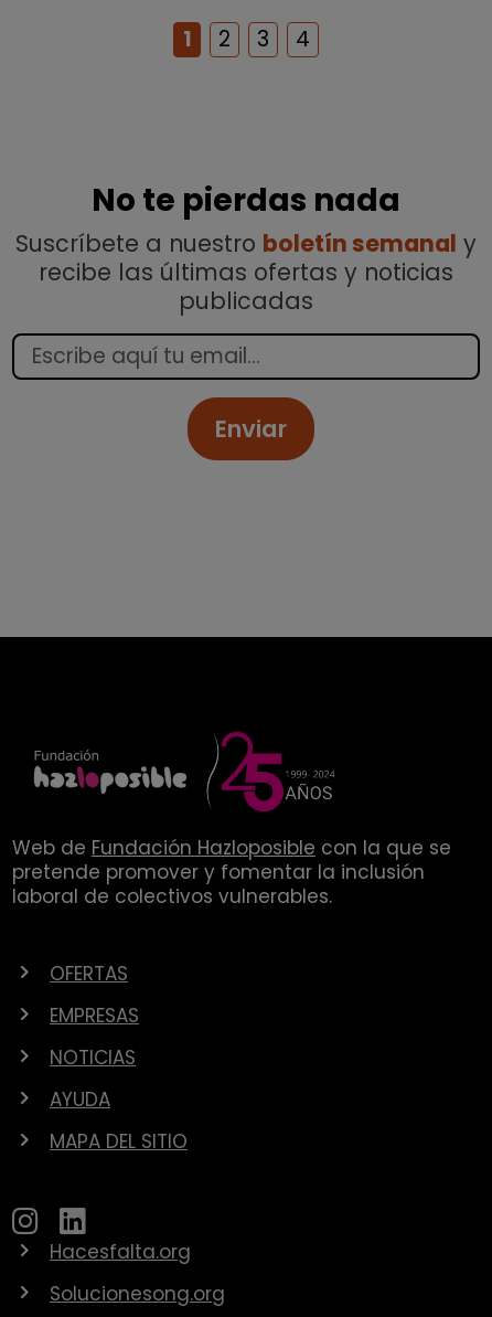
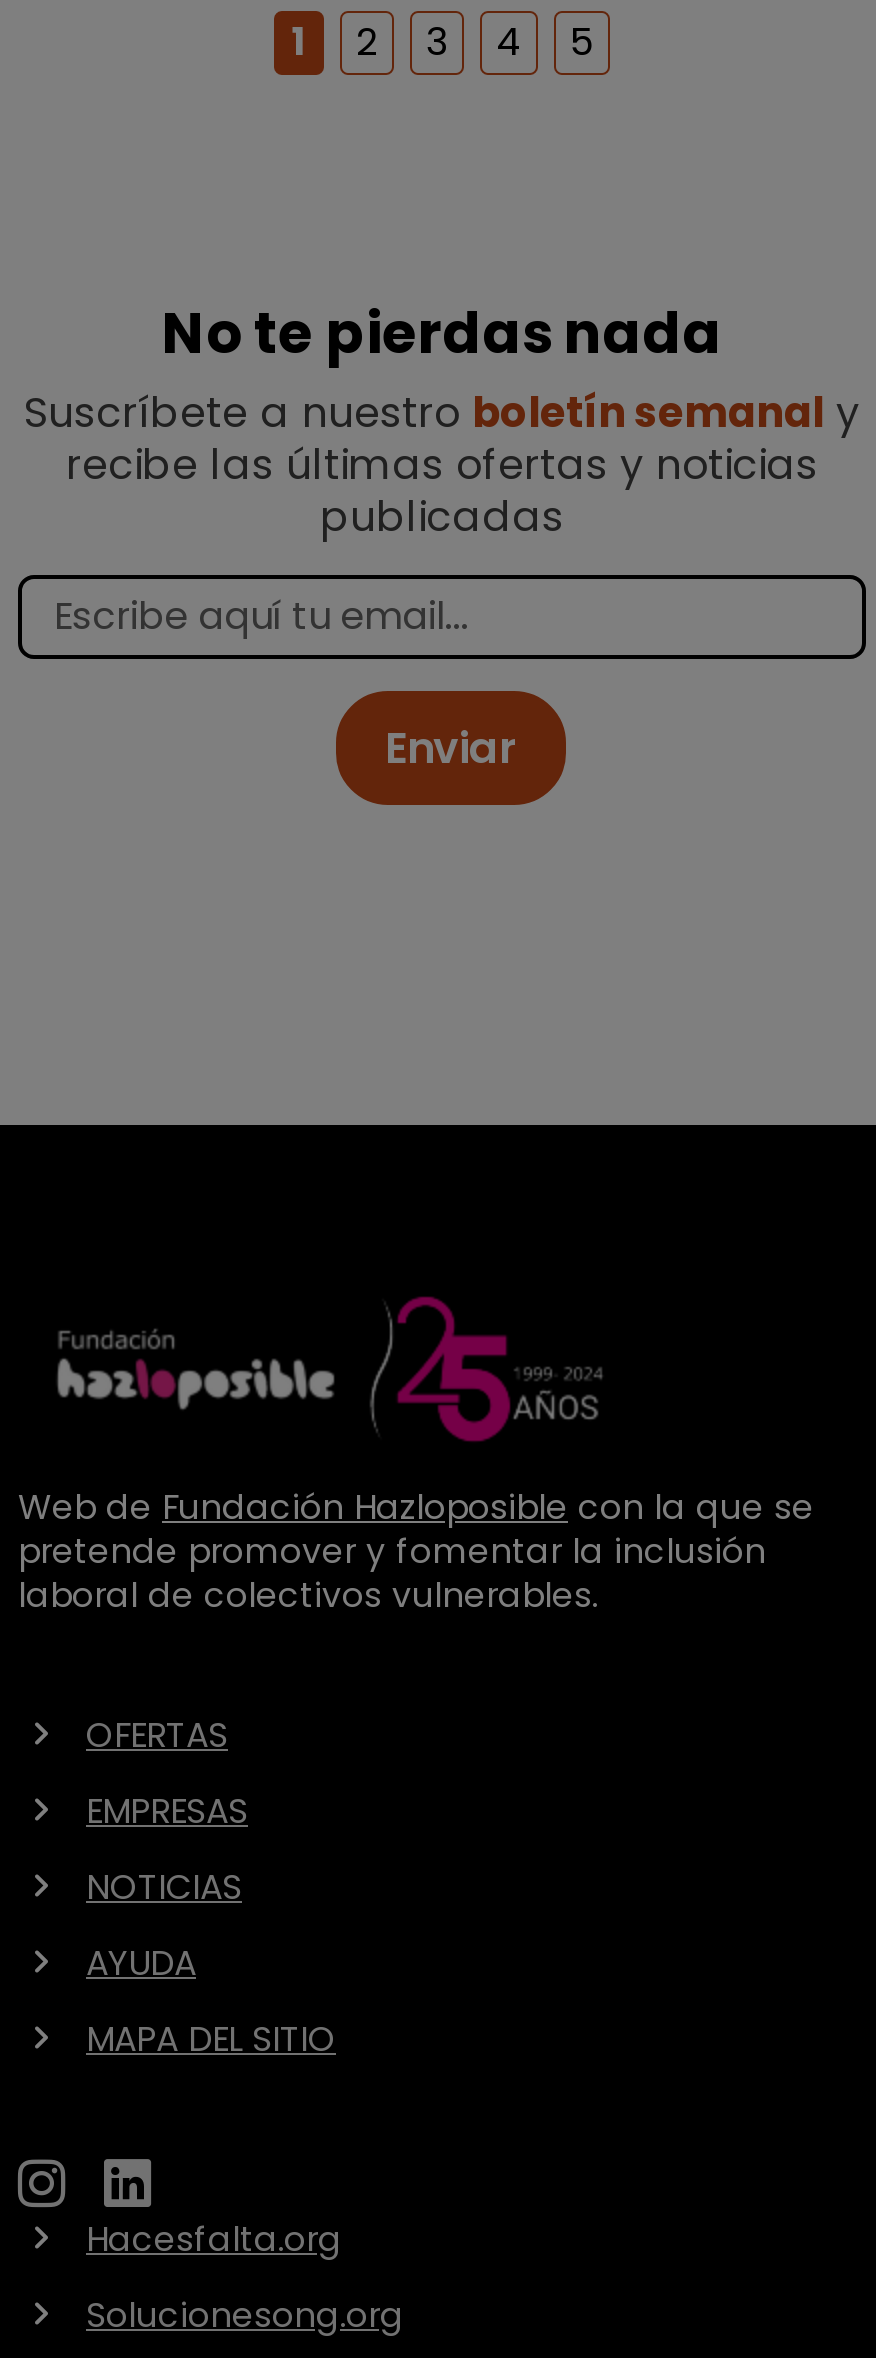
none -> [570,14,594,68] 5

